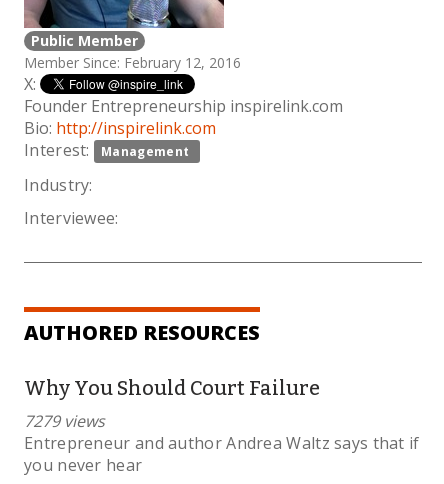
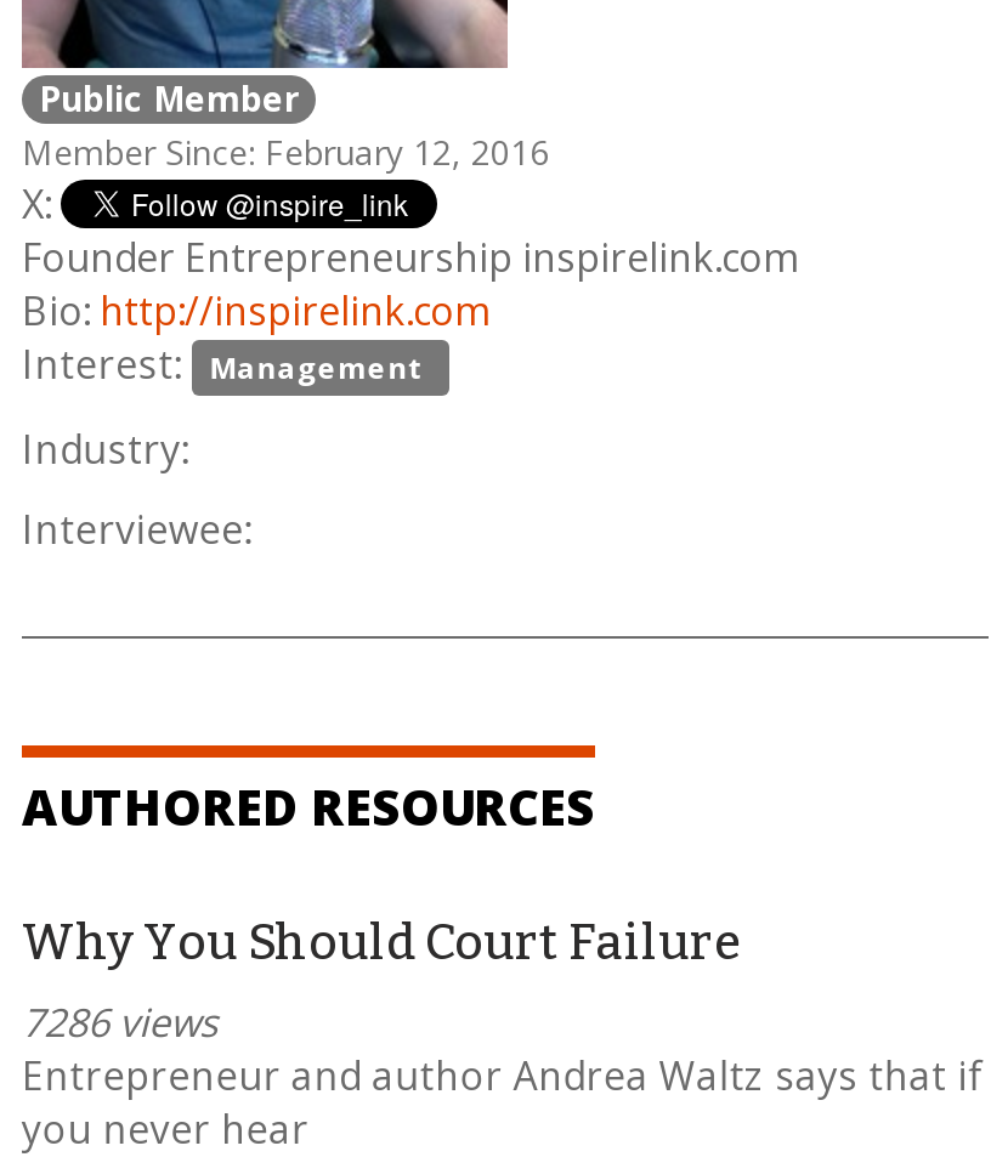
[24,410,105,432] 7279 views -> [22,996,219,1050] 7286 views

